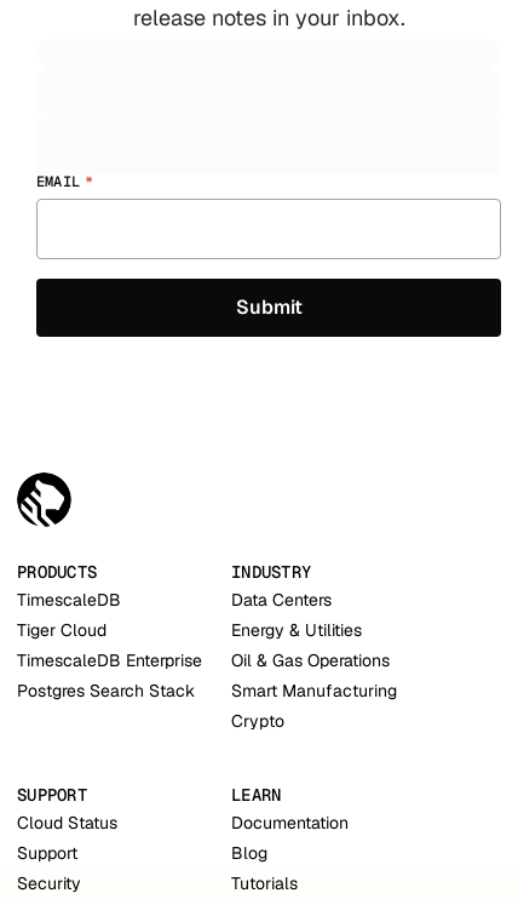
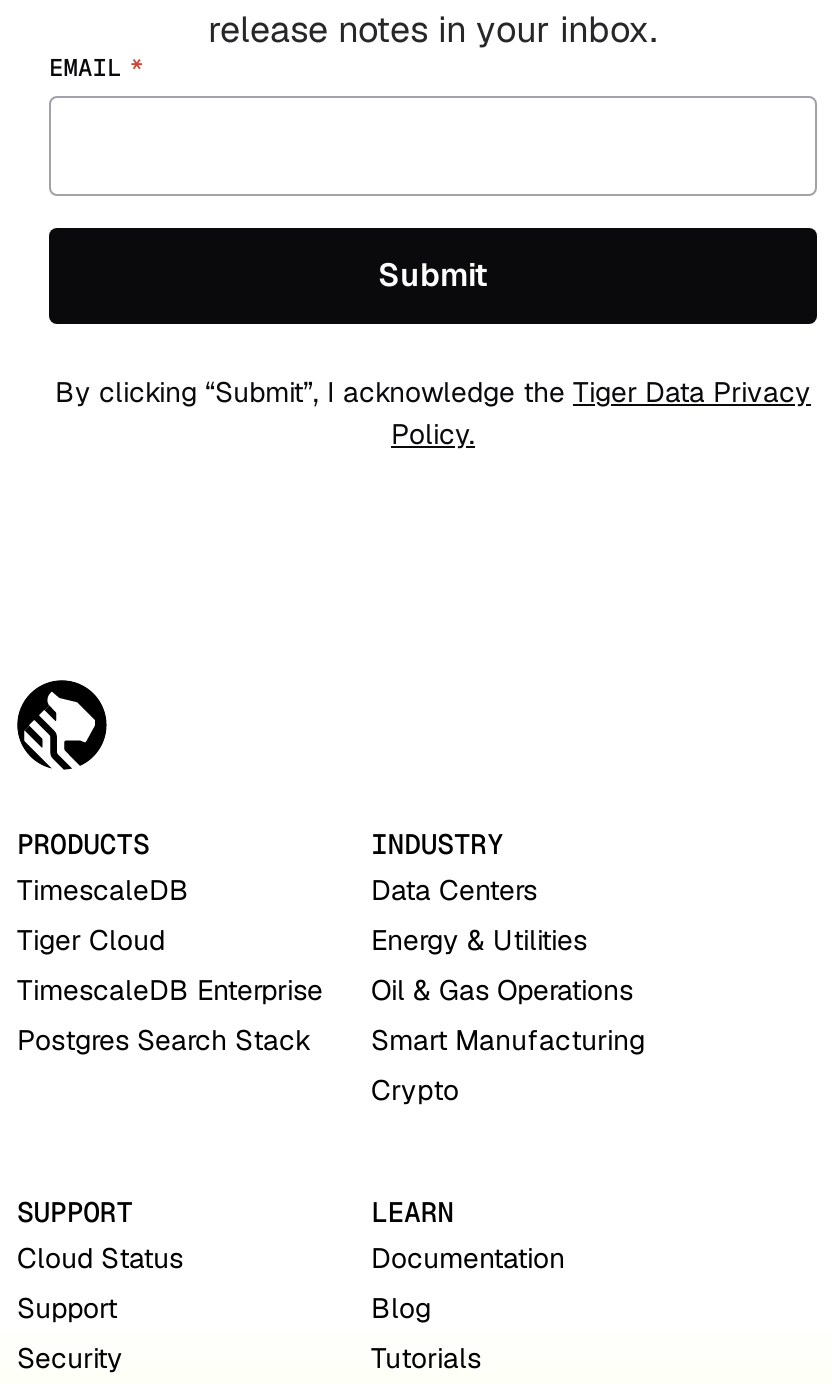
moved [36,172,94,191] -> [49,52,144,84]: EMAIL *
none -> [55,374,811,452] By clicking “Submit”, I acknowledge the Tiger Data Privacy | Policy.

